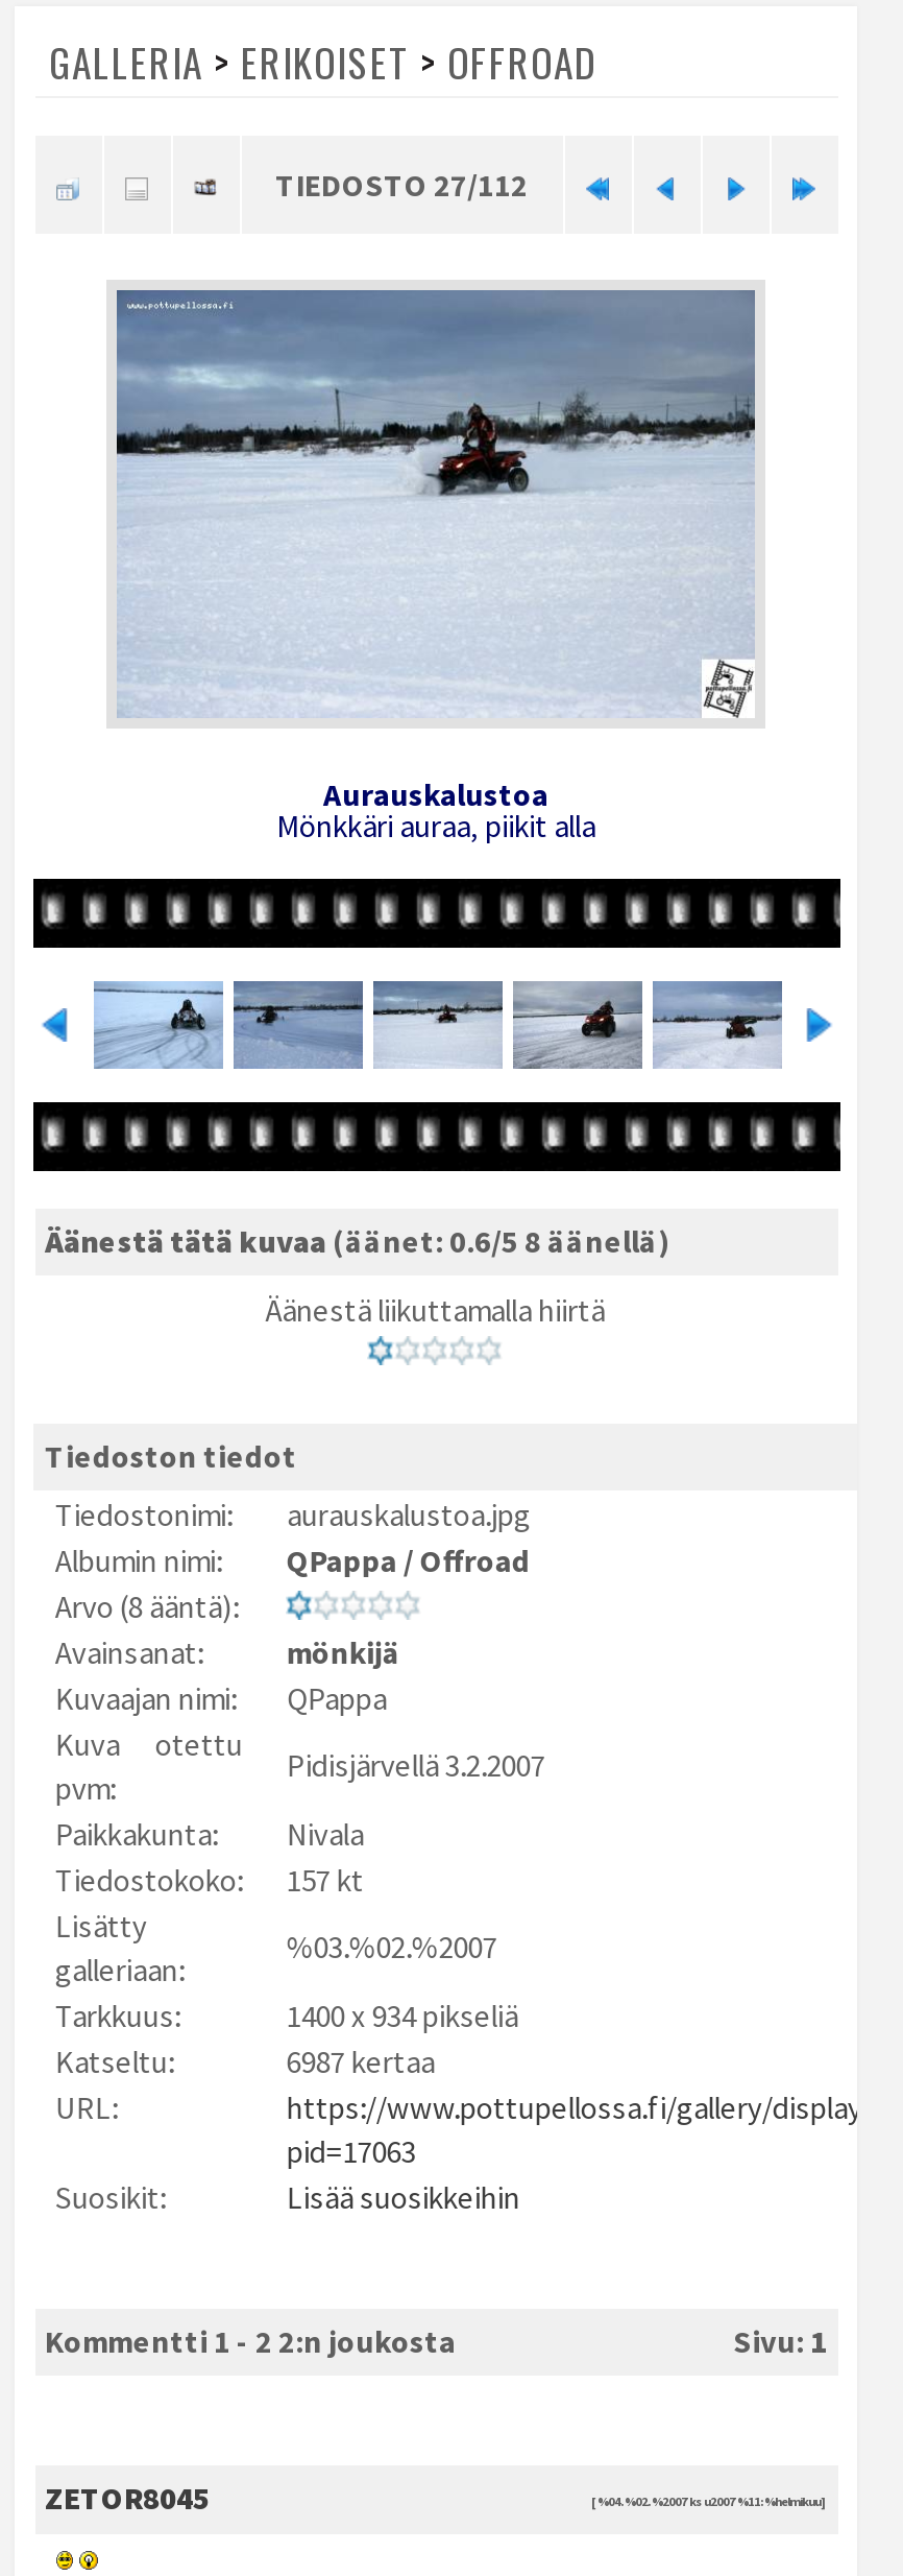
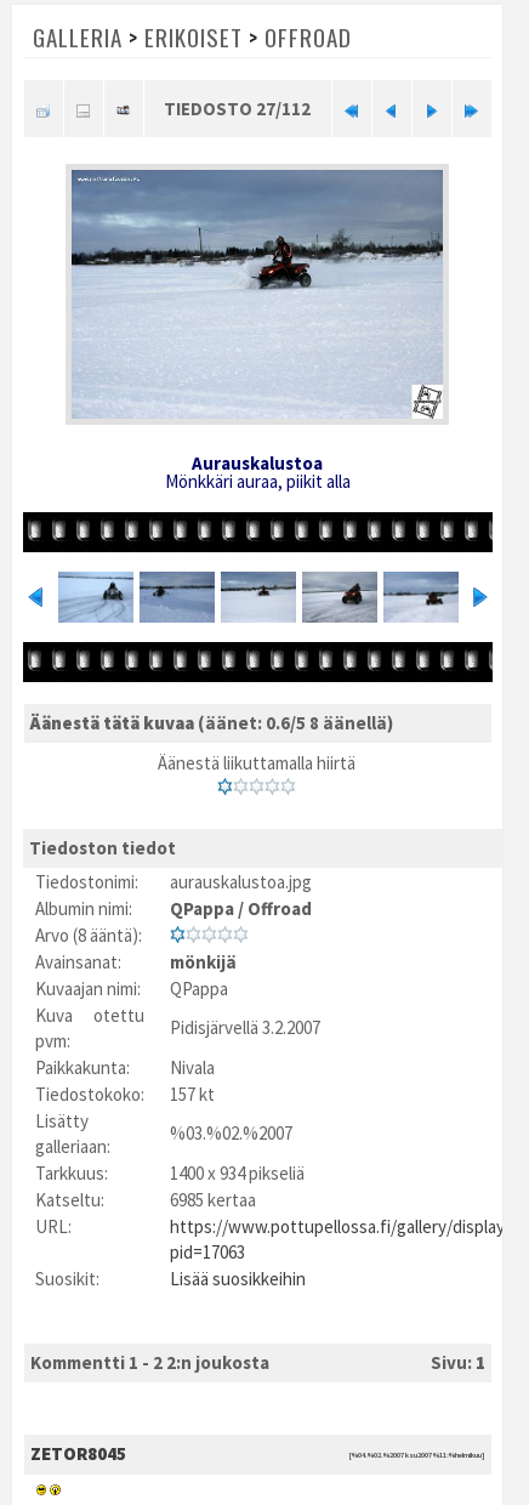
[287,2041,435,2081] 6987 kertaa -> [170,1188,256,1211] 6985 kertaa

